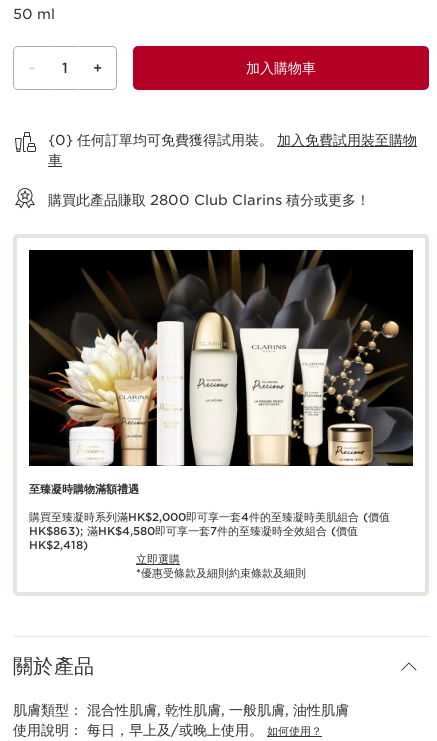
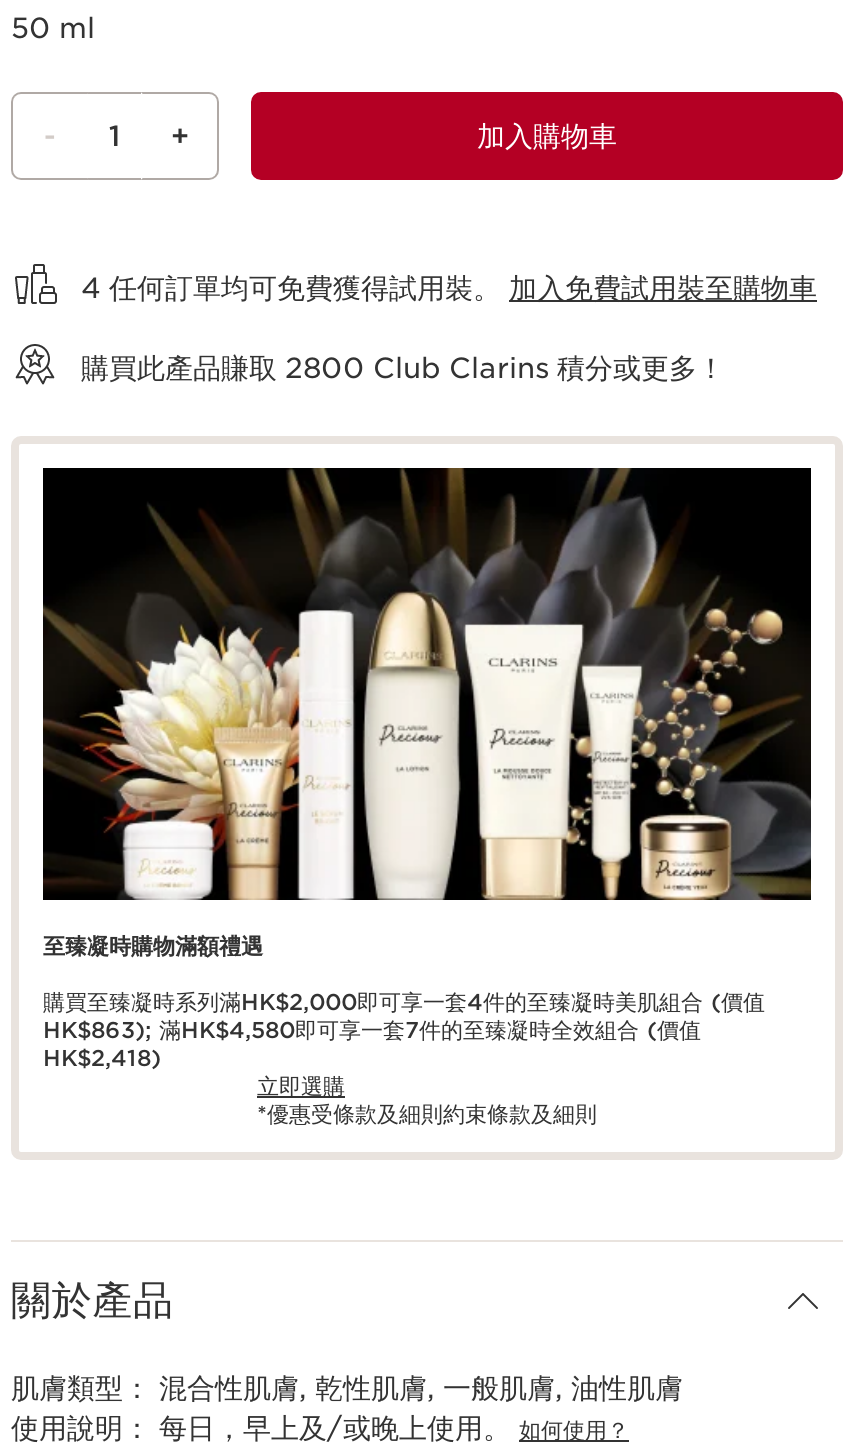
[48,132,417,168] {0} 任何訂單均可免費獲得試用裝。加入免費試用裝至購物 | 車 -> [81,273,817,305] 4 任何訂單均可免費獲得試用裝。加入免費試用裝至購物車

